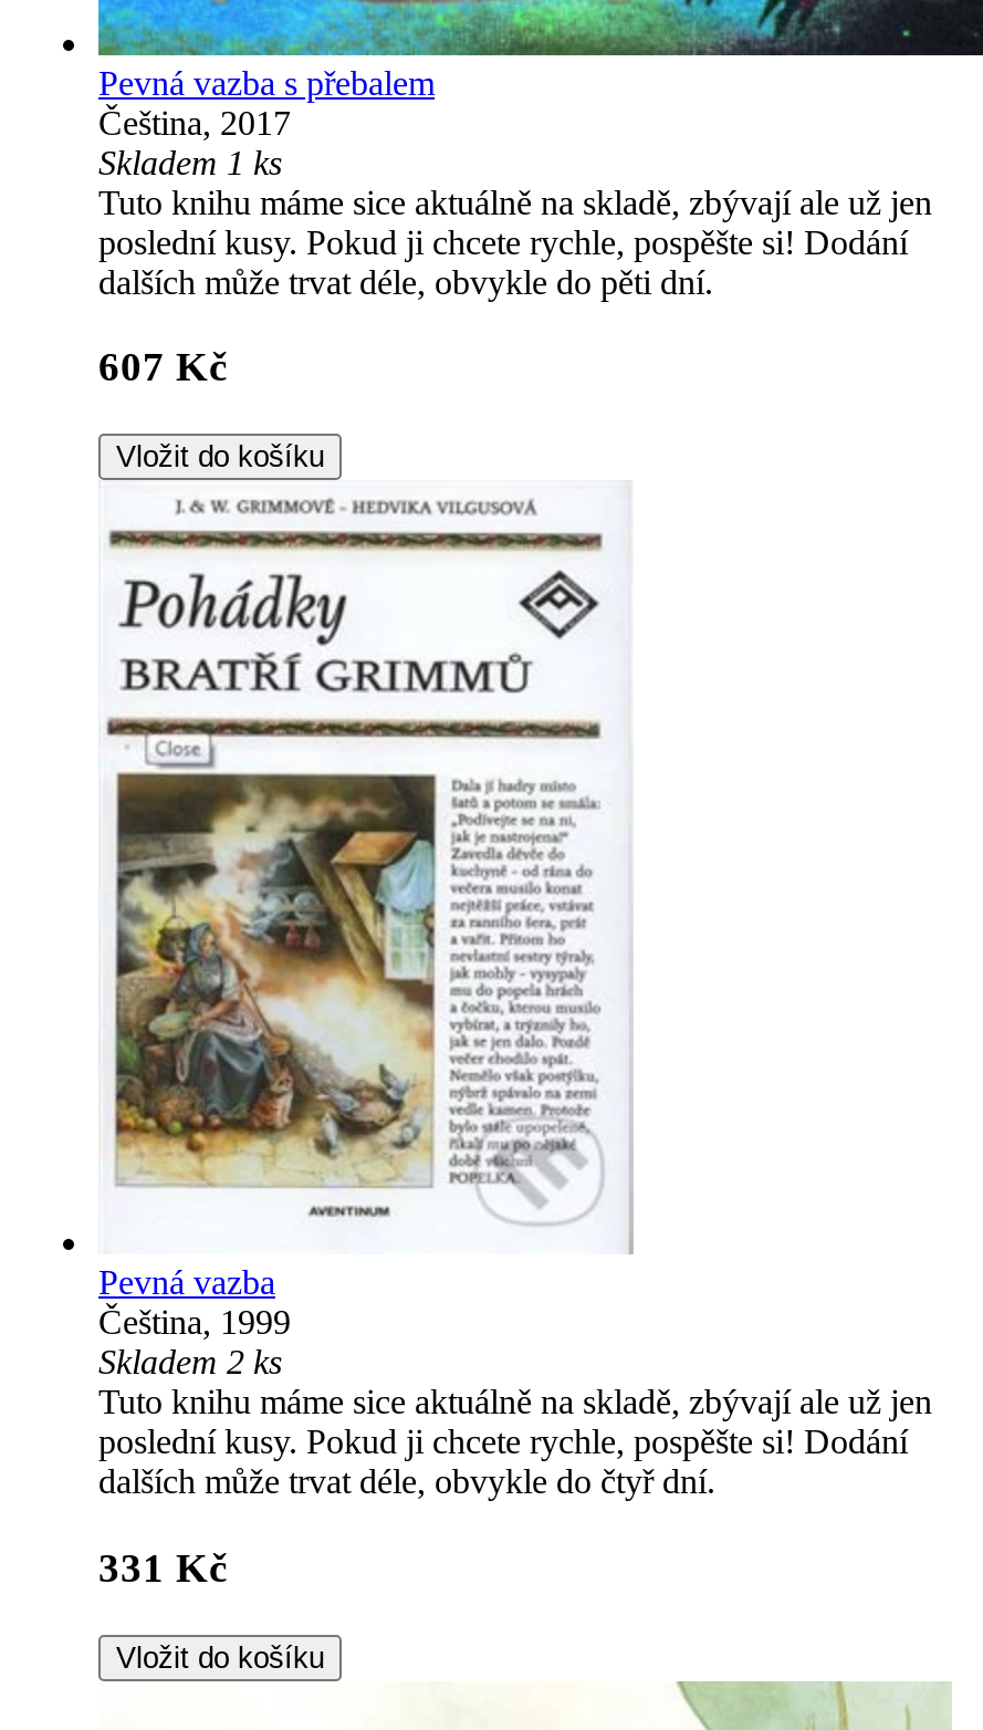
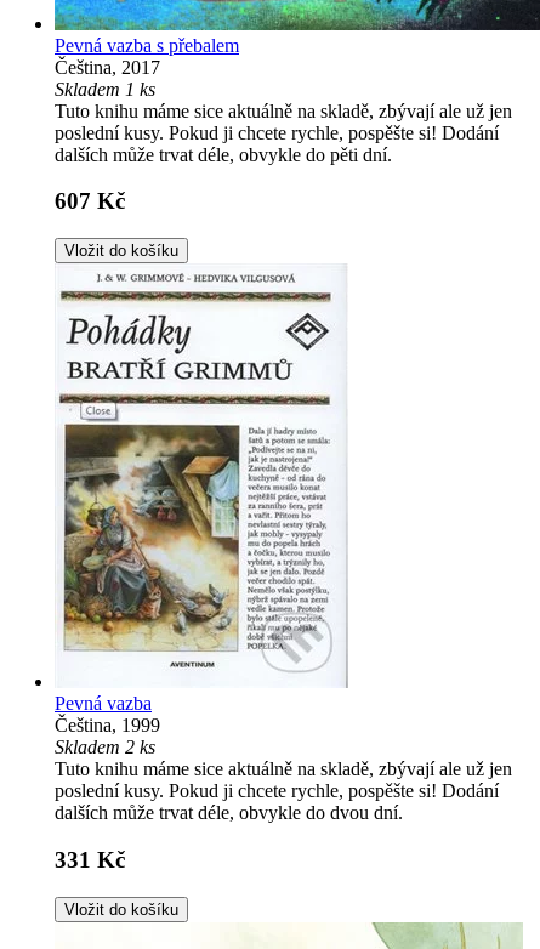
[98,1463,715,1500] dalších může trvat déle, obvykle do čtyř dní. -> [55,802,403,823] dalších může trvat déle, obvykle do dvou dní.

